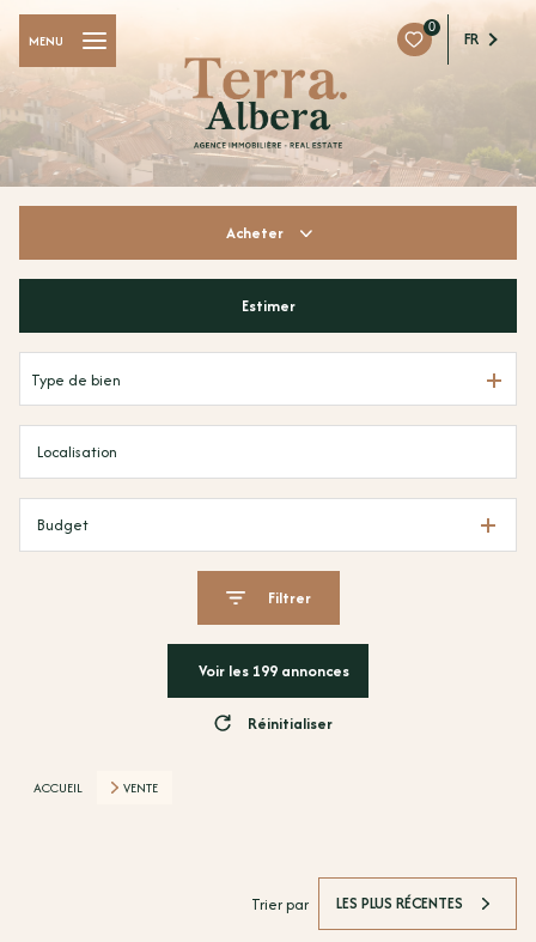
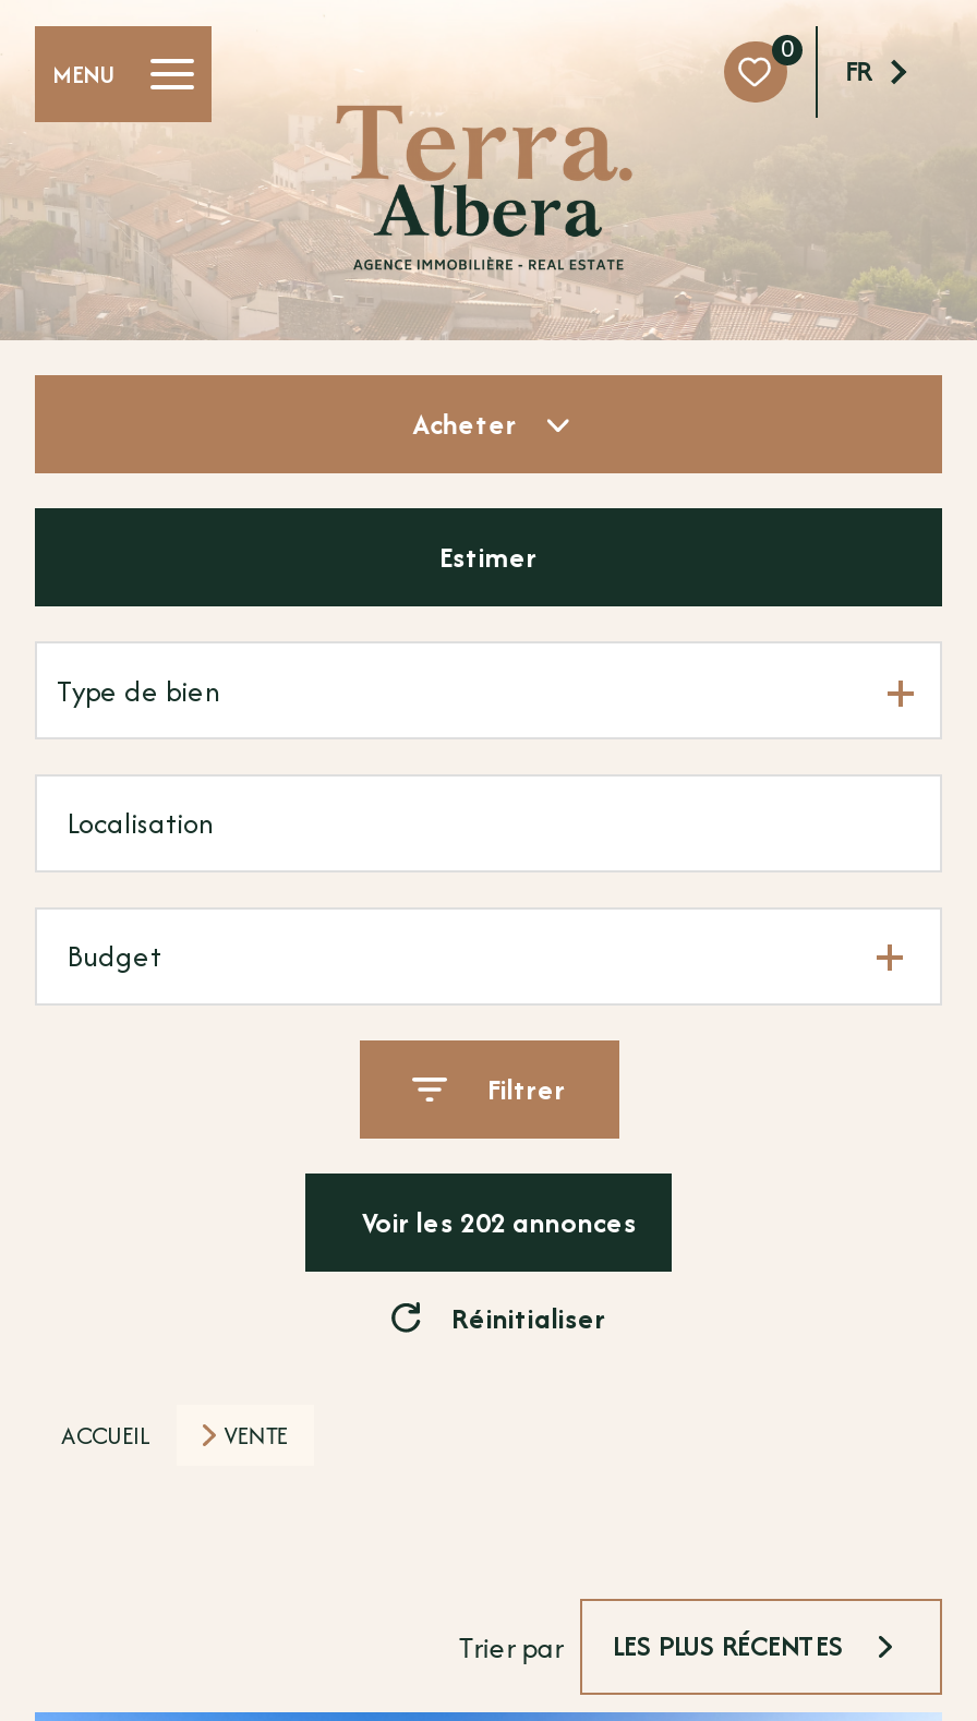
[199,660,349,682] Voir les 199 annonces -> [362,1202,637,1243] Voir les 202 annonces

